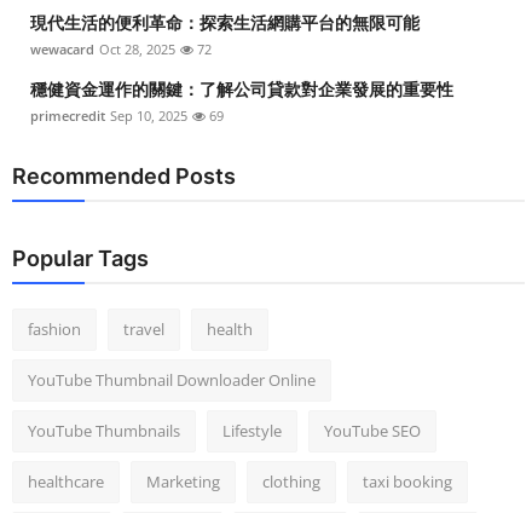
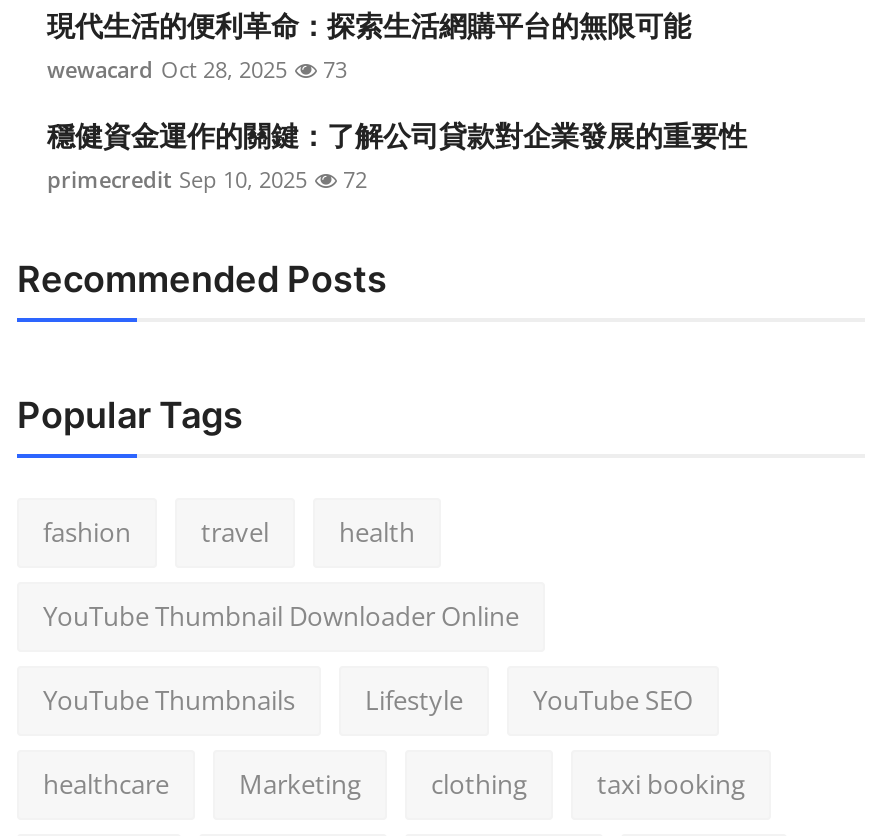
[30,40,212,59] wewacard Oct 28, 2025 72 -> [47,55,347,85] wewacard Oct 28, 2025 73
[30,107,224,125] primecredit Sep 10, 2025 69 -> [47,165,367,195] primecredit Sep 10, 2025 72

